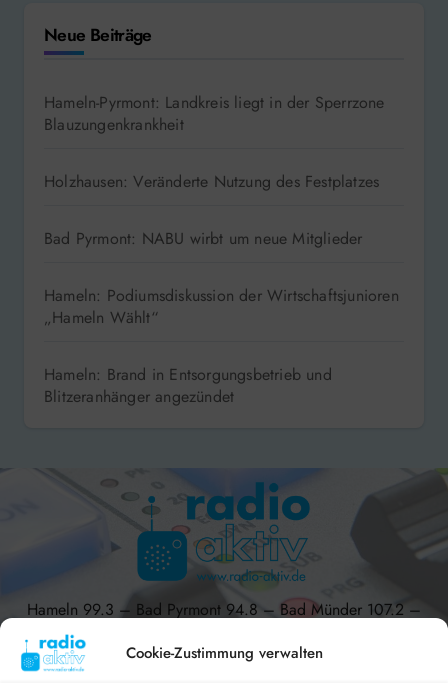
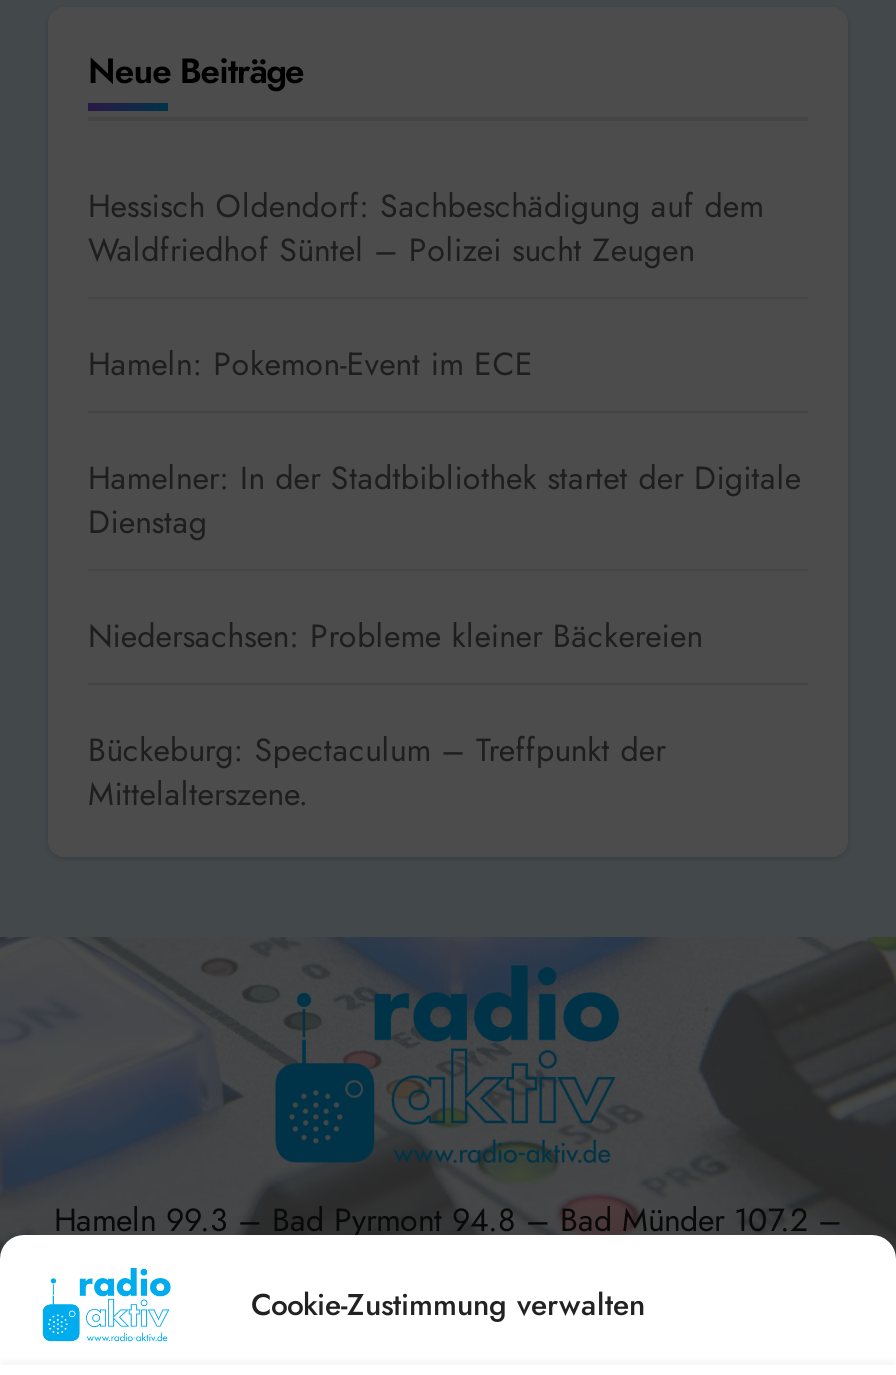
[44,91,385,136] Hameln-Pyrmont: Landkreis liegt in der Sperrzone | Blauzungenkrankheit -> [88,183,764,273] Hessisch Oldendorf: Sachbeschädigung auf dem | Waldfriedhof Süntel – Polizei sucht Zeugen
[44,170,379,193] Holzhausen: Veränderte Nutzung des Festplatzes -> [88,341,533,387] Hameln: Pokemon-Event im ECE
[44,227,362,250] Bad Pyrmont: NABU wirbt um neue Mitglieder -> [88,455,801,545] Hamelner: In der Stadtbibliothek startet der Digitale | Dienstag
[44,284,399,329] Hameln: Podiumsdiskussion der Wirtschaftsjunioren | „Hameln Wählt“ -> [88,613,703,659] Niedersachsen: Probleme kleiner Bäckereien
[44,363,332,408] Hameln: Brand in Entsorgungsbetrieb und | Blitzeranhänger angezündet -> [88,727,666,817] Bückeburg: Spectaculum – Treffpunkt der | Mittelalterszene.

